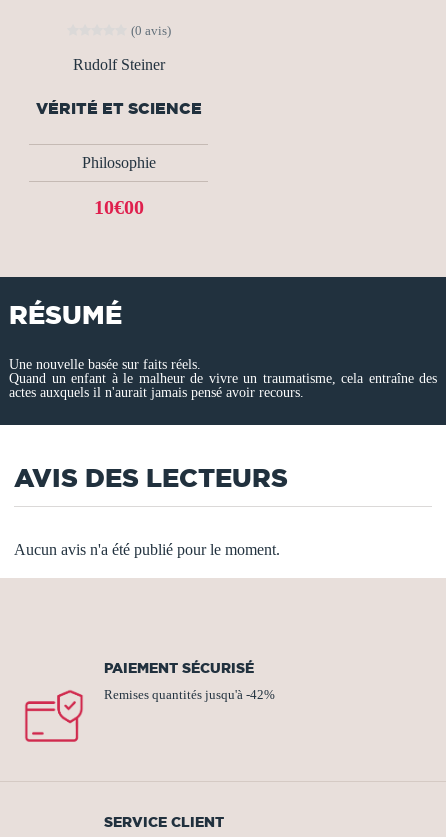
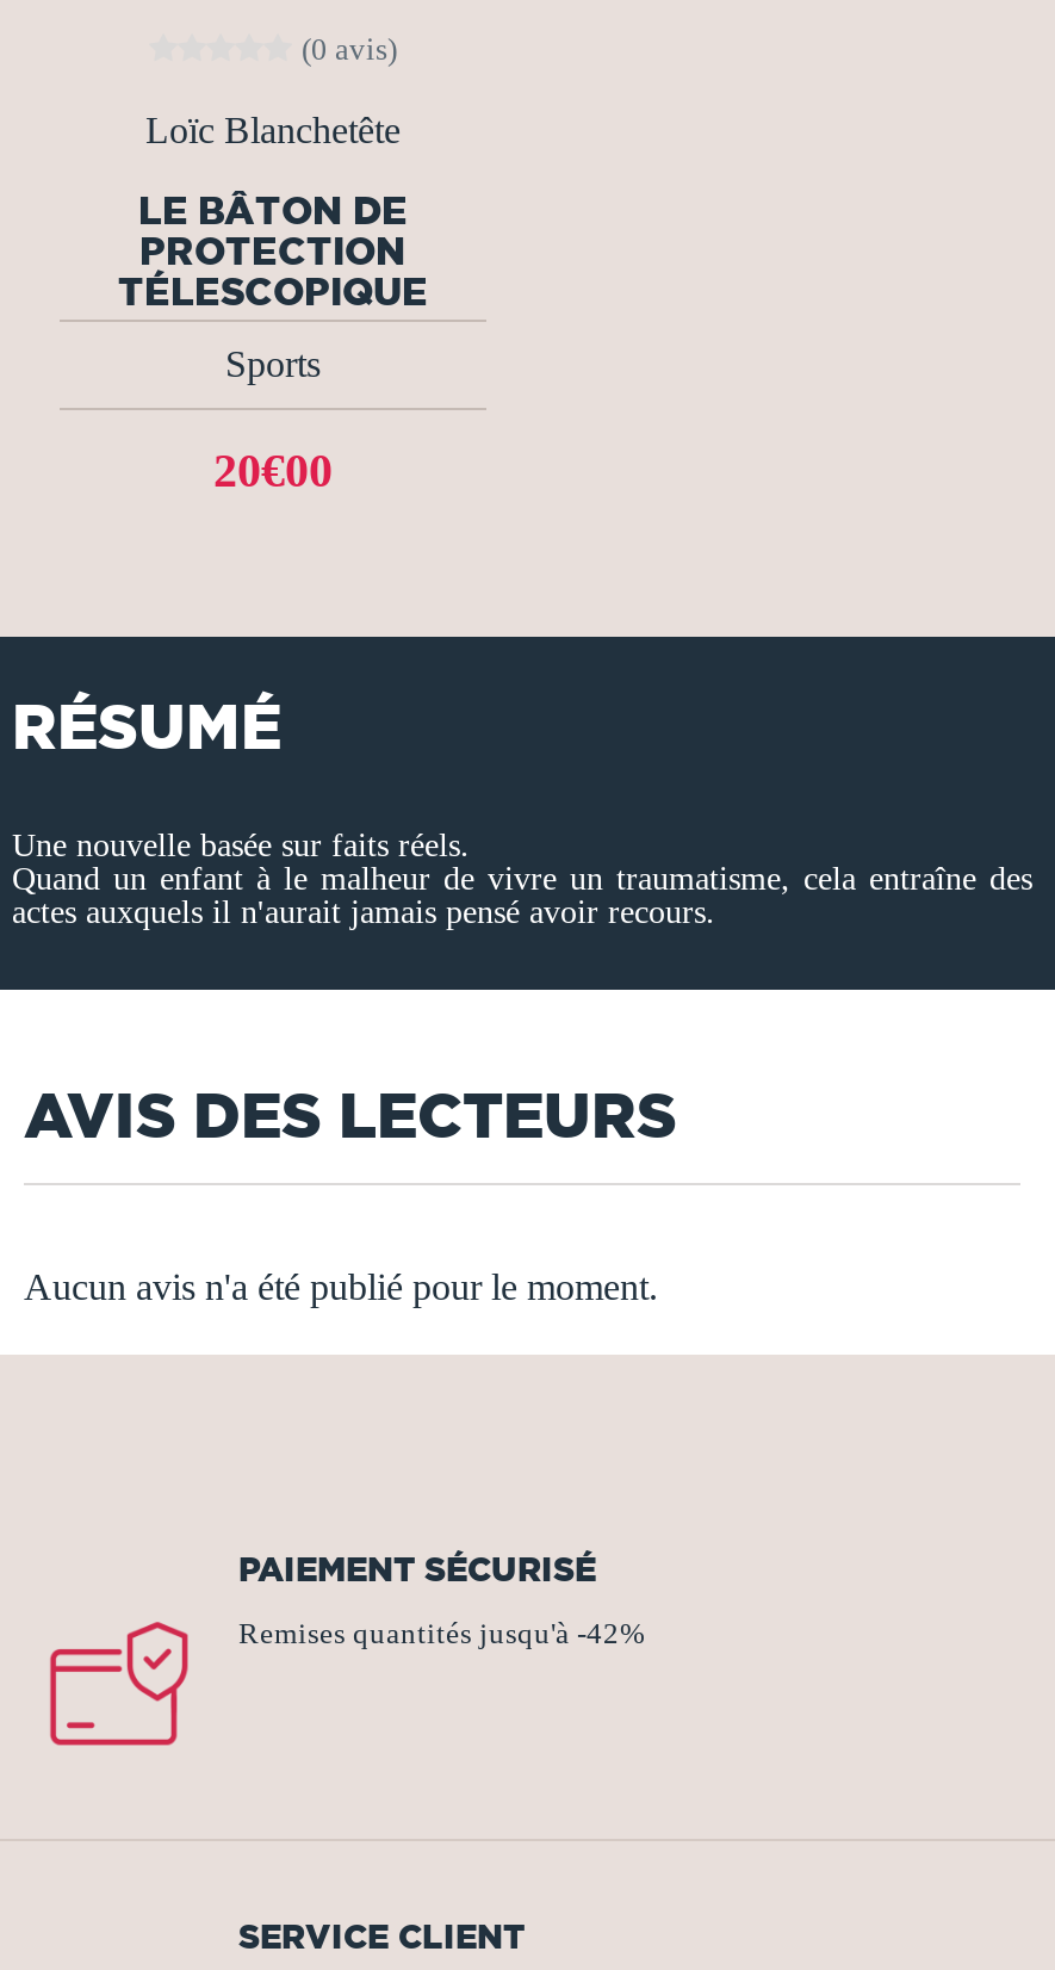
[72,56,164,73] Rudolf Steiner -> [145,110,401,150] Loïc Blanchetête
[35,99,201,117] VÉRITÉ ET SCIENCE -> [118,188,428,312] LE BÂTON DE | PROTECTION | TÉLESCOPIQUE
[81,154,155,171] Philosophie -> [225,343,321,384] Sports
[93,196,143,218] 10€00 -> [213,443,333,496] 20€00

